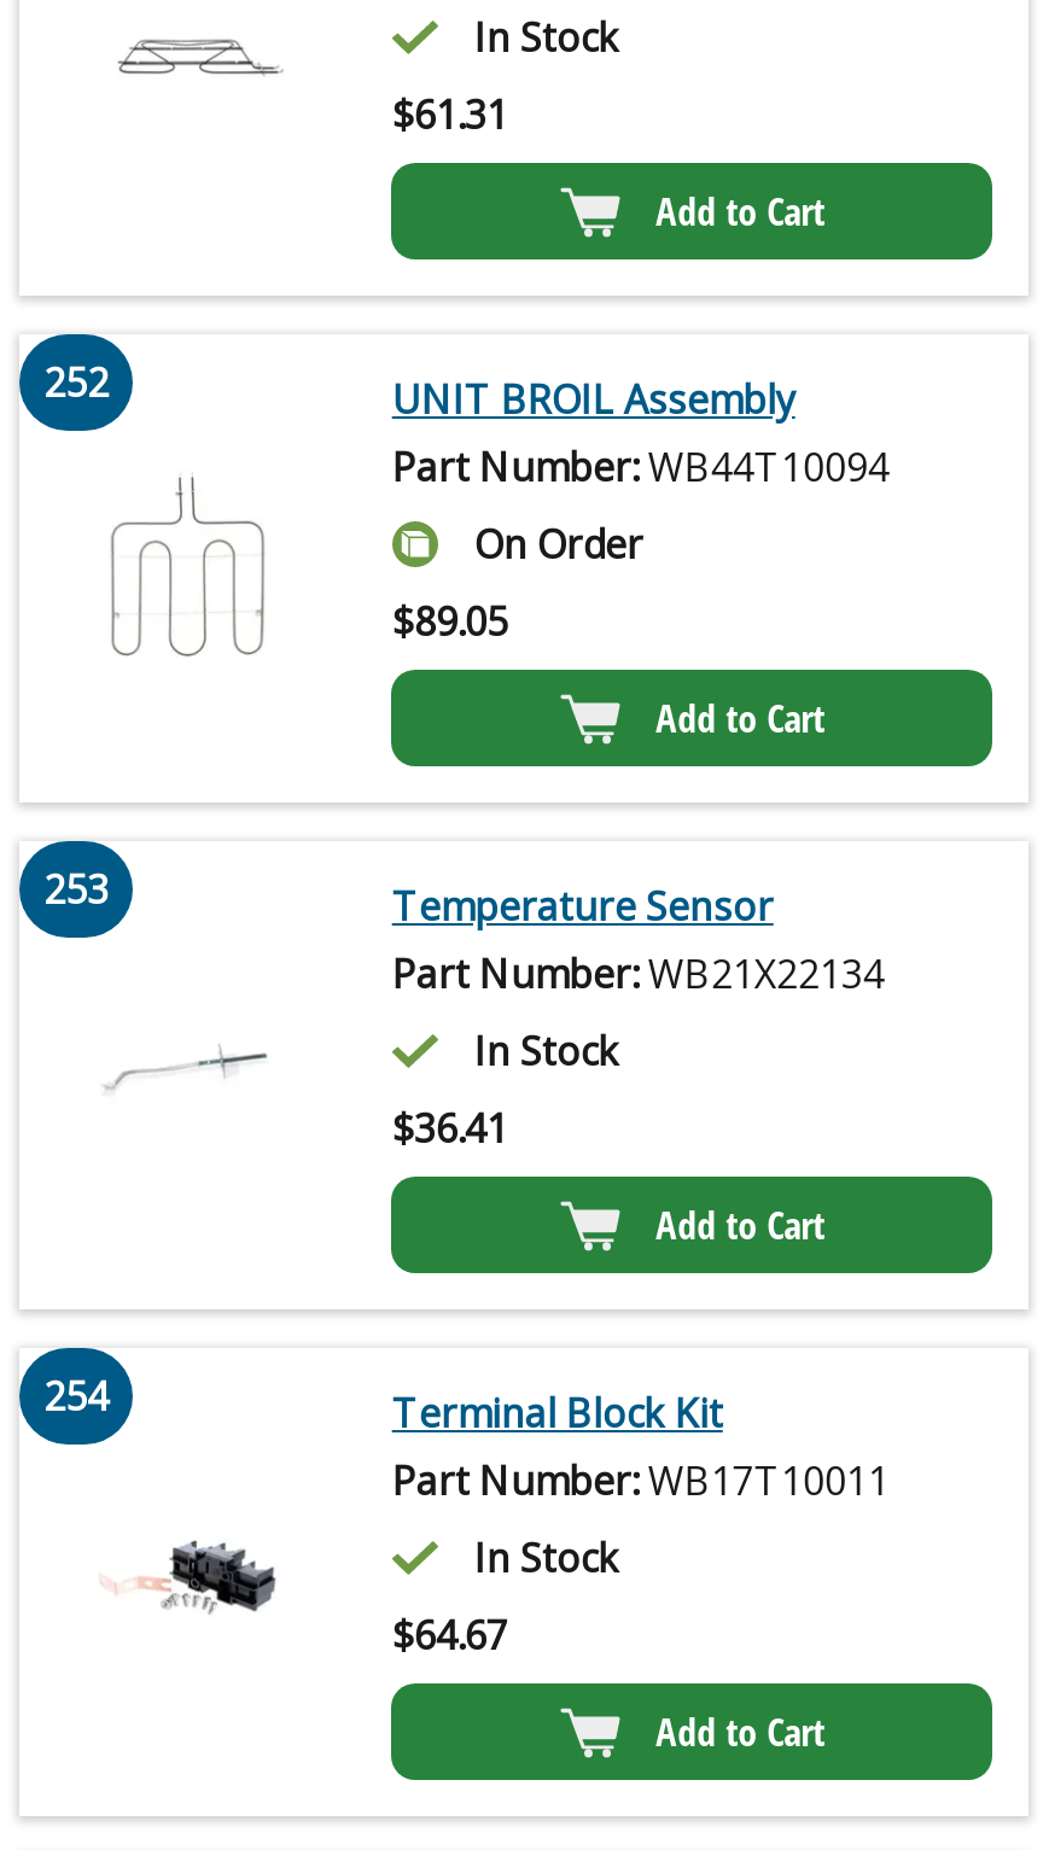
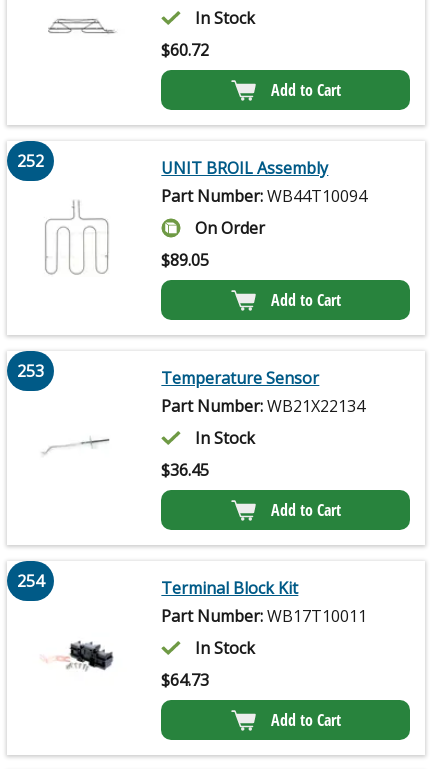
[392,88,508,141] $61.31 -> [161,39,209,61] $60.72
[392,1102,508,1155] $36.41 -> [161,459,209,481] $36.45
[392,1609,508,1662] $64.67 -> [161,669,209,691] $64.73

